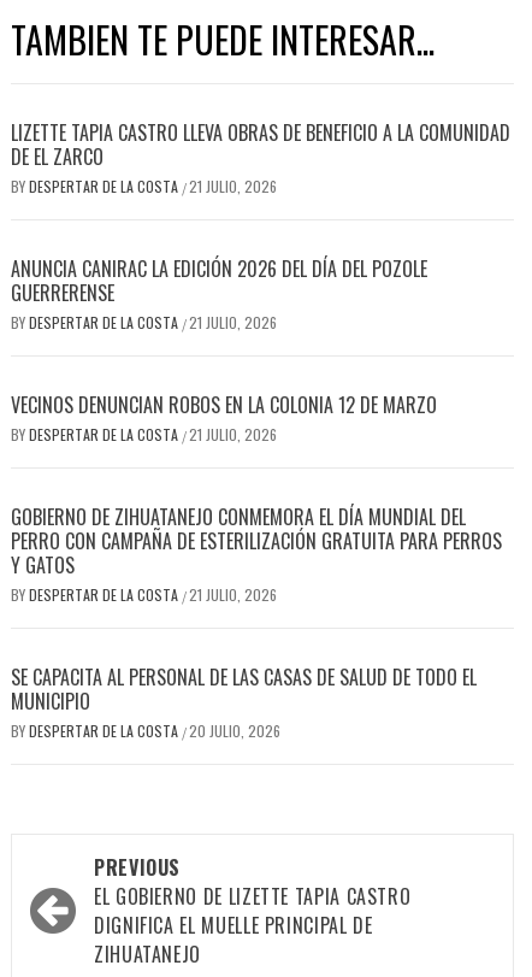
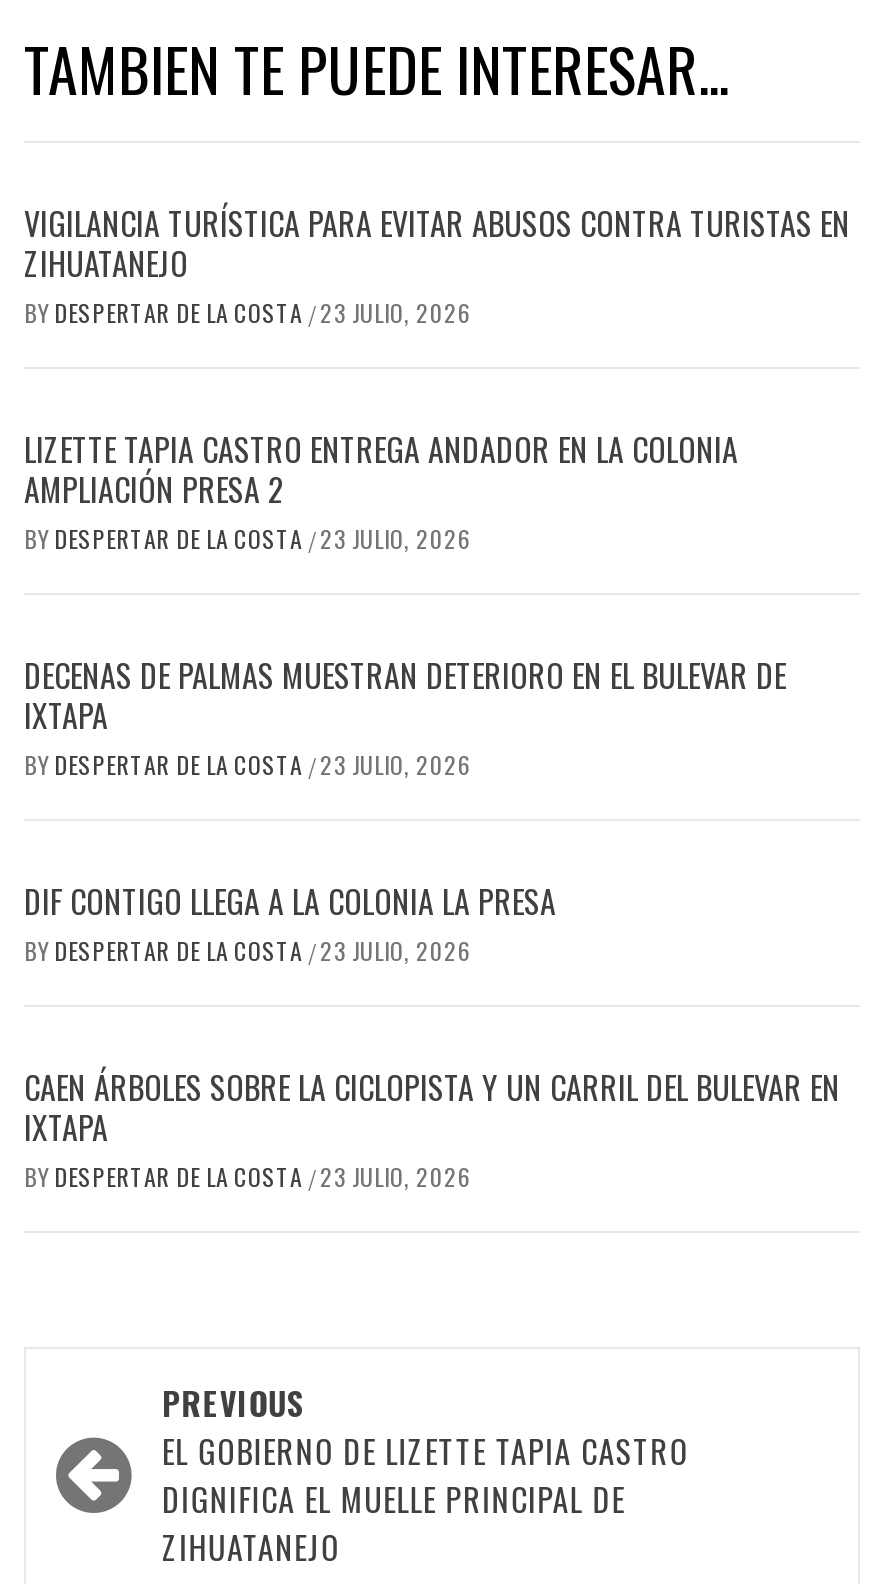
[11,118,510,196] LIZETTE TAPIA CASTRO LLEVA OBRAS DE BENEFICIO A LA COMUNIDAD | DE EL ZARCO | BY DESPERTAR DE LA COSTA / 21 JULIO, 2026 -> [24,198,850,328] VIGILANCIA TURÍSTICA PARA EVITAR ABUSOS CONTRA TURISTAS EN | ZIHUATANEJO | BY DESPERTAR DE LA COSTA / 23 JULIO, 2026
[11,254,427,332] ANUNCIA CANIRAC LA EDICIÓN 2026 DEL DÍA DEL POZOLE | GUERRERENSE | BY DESPERTAR DE LA COSTA / 21 JULIO, 2026 -> [24,424,738,554] LIZETTE TAPIA CASTRO ENTREGA ANDADOR EN LA COLONIA | AMPLIACIÓN PRESA 2 | BY DESPERTAR DE LA COSTA / 23 JULIO, 2026
[11,390,437,444] VECINOS DENUNCIAN ROBOS EN LA COLONIA 12 DE MARZO | BY DESPERTAR DE LA COSTA / 21 JULIO, 2026 -> [24,650,786,780] DECENAS DE PALMAS MUESTRAN DETERIORO EN EL BULEVAR DE | IXTAPA | BY DESPERTAR DE LA COSTA / 23 JULIO, 2026
[11,502,502,605] GOBIERNO DE ZIHUATANEJO CONMEMORA EL DÍA MUNDIAL DEL | PERRO CON CAMPAÑA DE ESTERILIZACIÓN GRATUITA PARA PERROS | Y GATOS | BY DESPERTAR DE LA COSTA / 21 JULIO, 2026 -> [24,876,556,966] DIF CONTIGO LLEGA A LA COLONIA LA PRESA | BY DESPERTAR DE LA COSTA / 23 JULIO, 2026
[11,662,477,741] SE CAPACITA AL PERSONAL DE LAS CASAS DE SALUD DE TODO EL | MUNICIPIO | BY DESPERTAR DE LA COSTA / 20 JULIO, 2026 -> [24,1062,840,1192] CAEN ÁRBOLES SOBRE LA CICLOPISTA Y UN CARRIL DEL BULEVAR EN | IXTAPA | BY DESPERTAR DE LA COSTA / 23 JULIO, 2026

